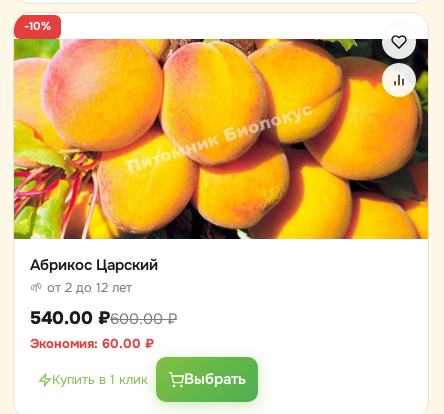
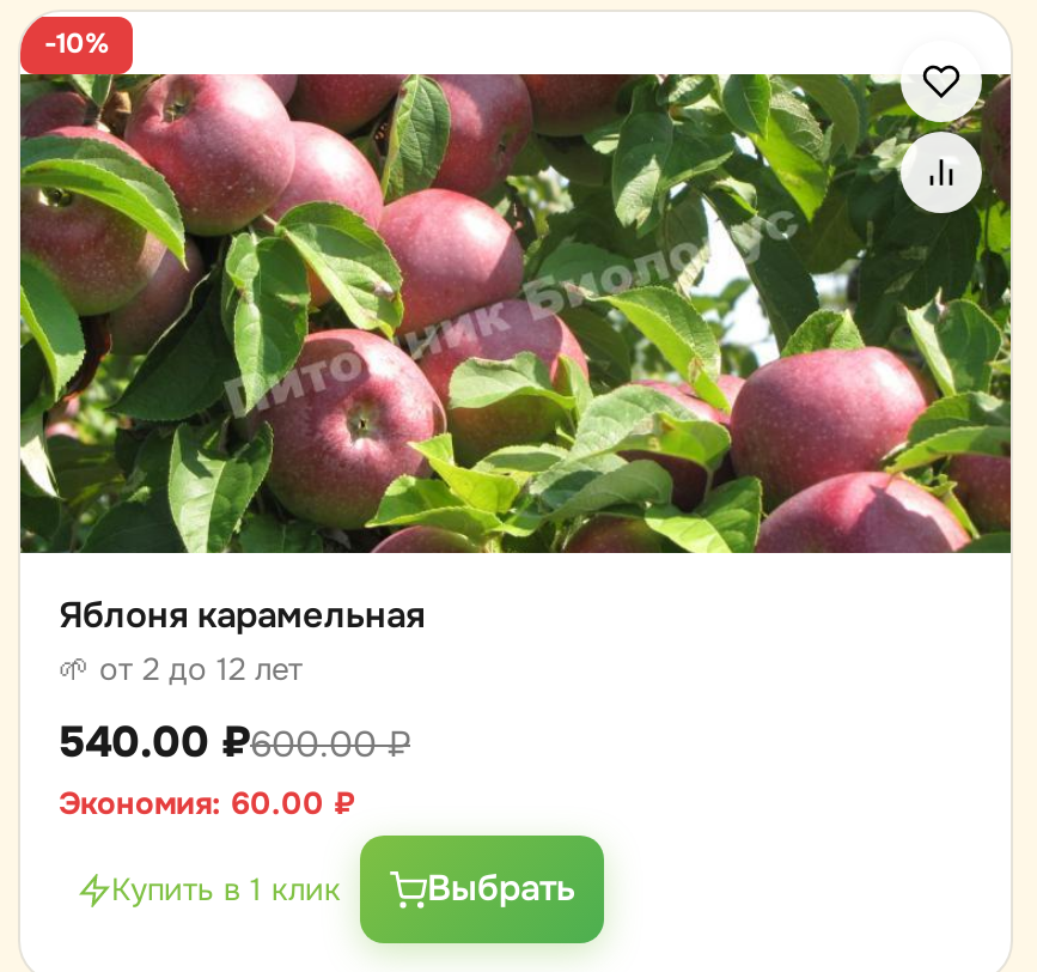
[13,38,429,275] [image] | Абрикос Царский -> [18,72,1013,640] [image] | Яблоня карамельная

